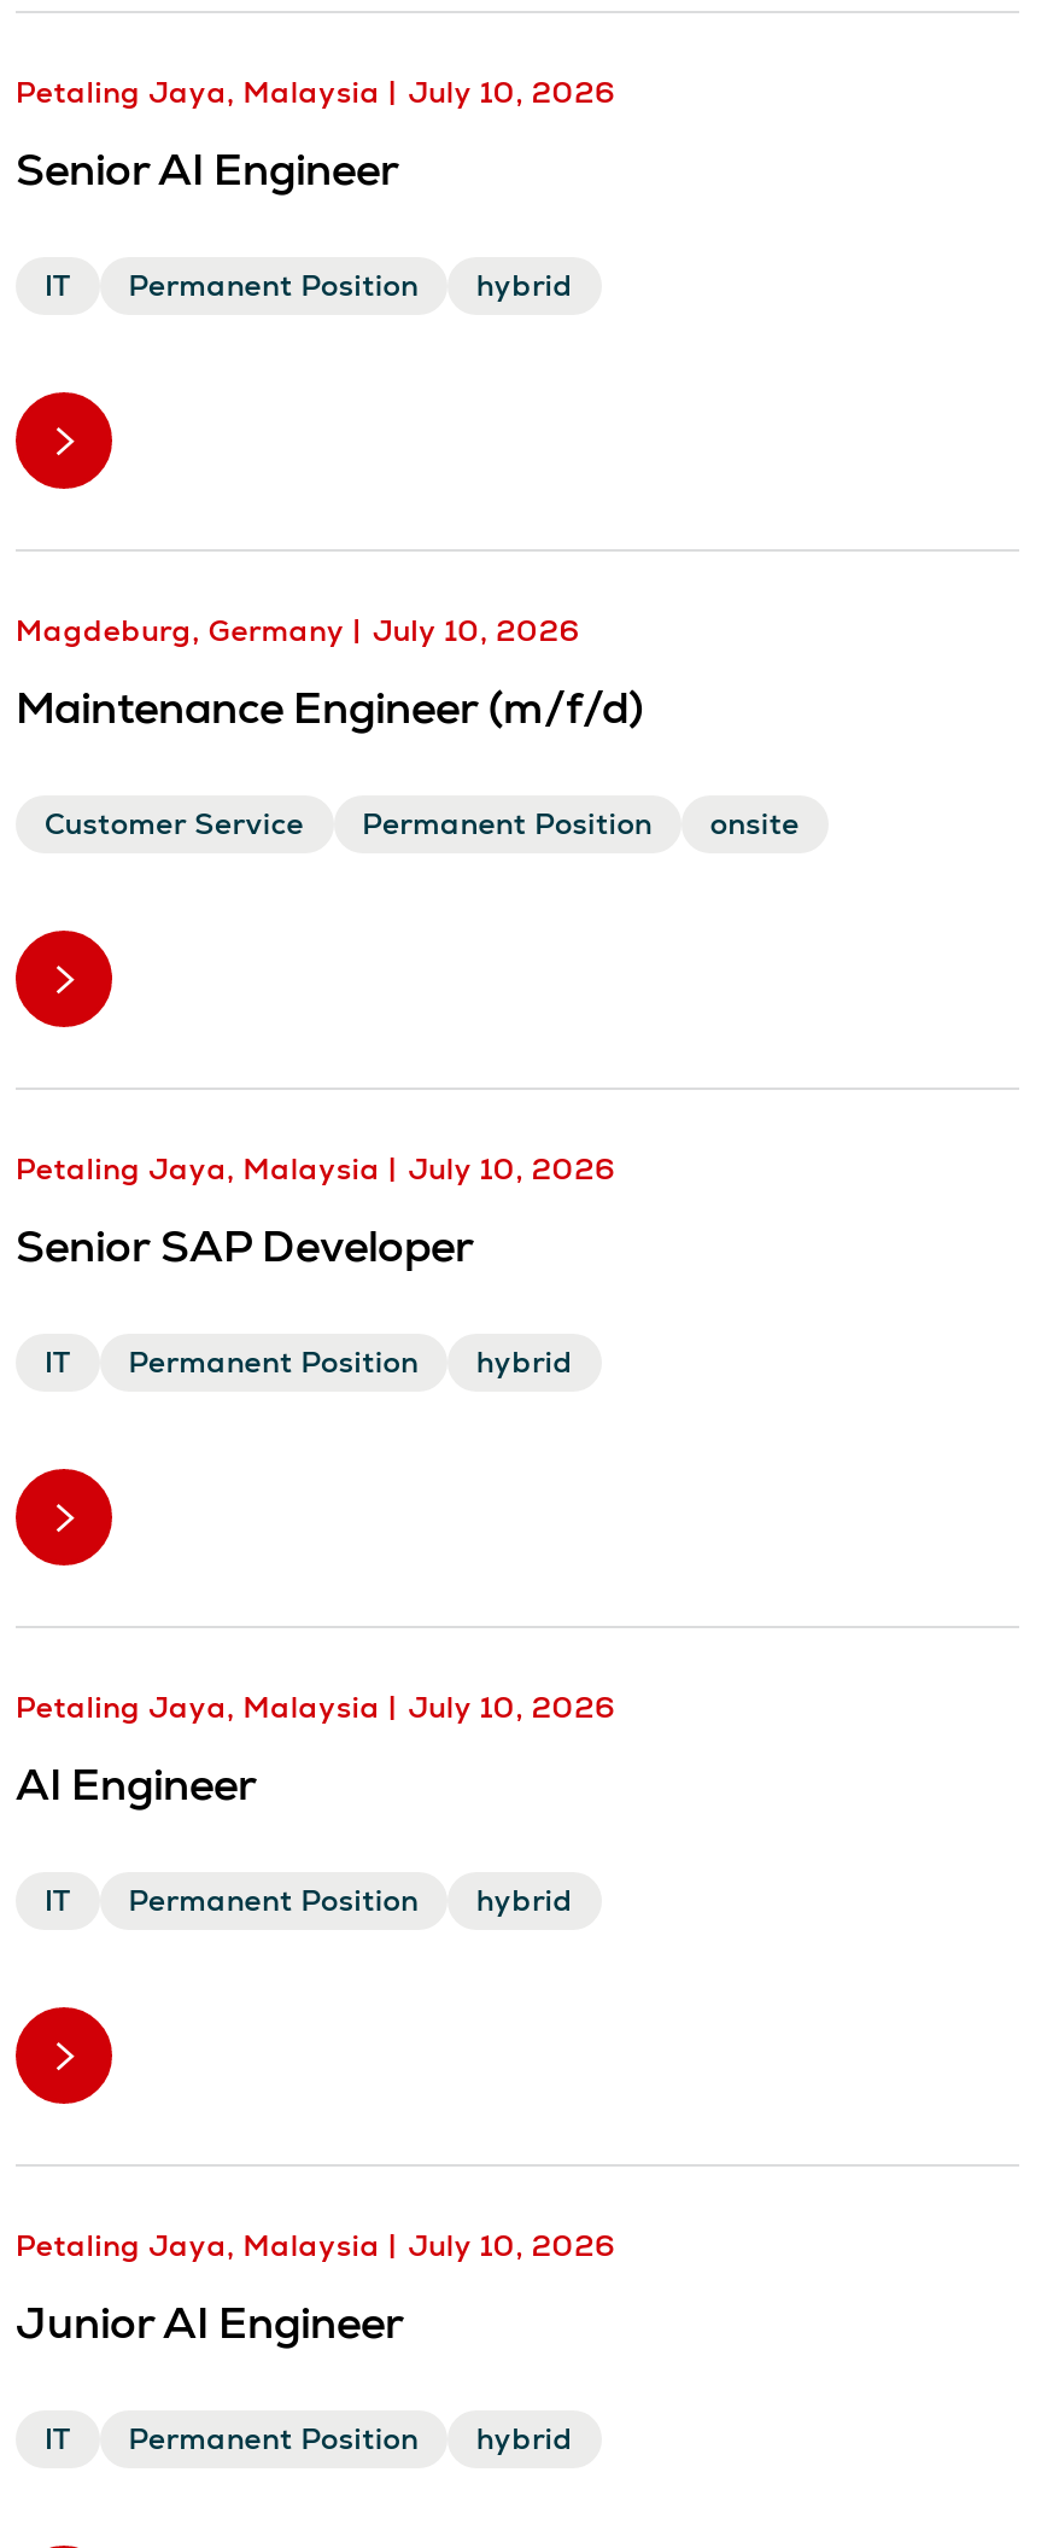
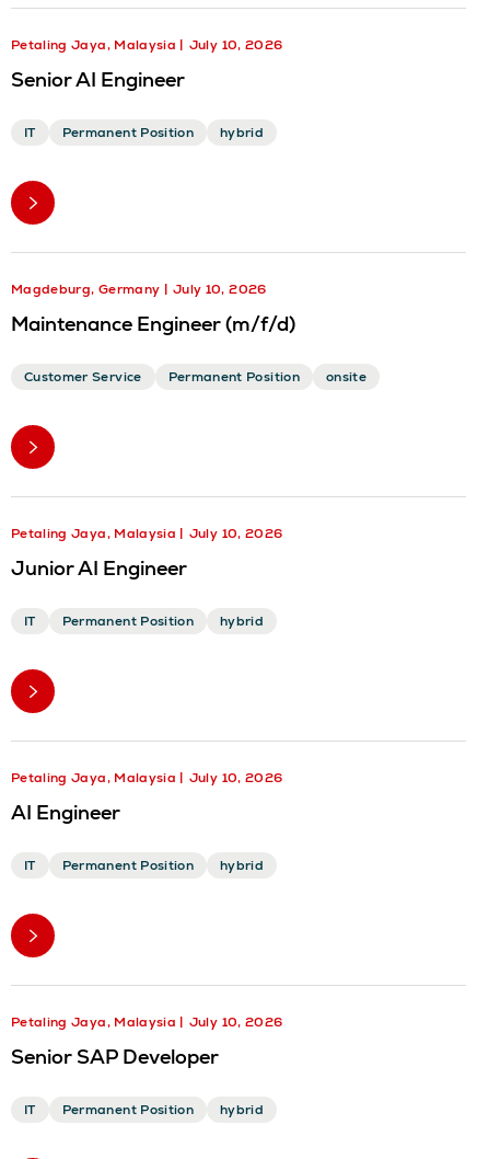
moved [16,1219,474,1274] -> [11,1044,219,1070]: Senior SAP Developer
moved [16,2295,404,2351] -> [11,556,187,581]: Junior AI Engineer

